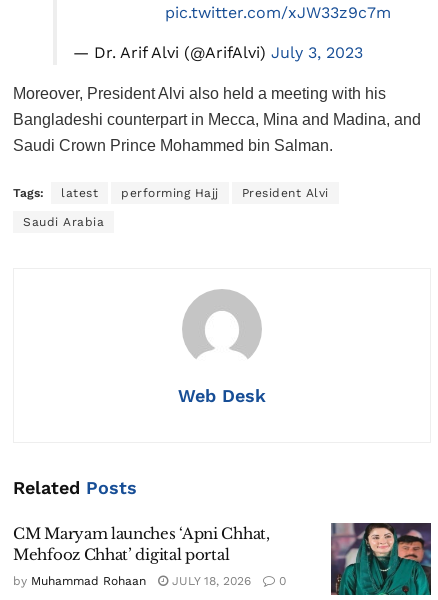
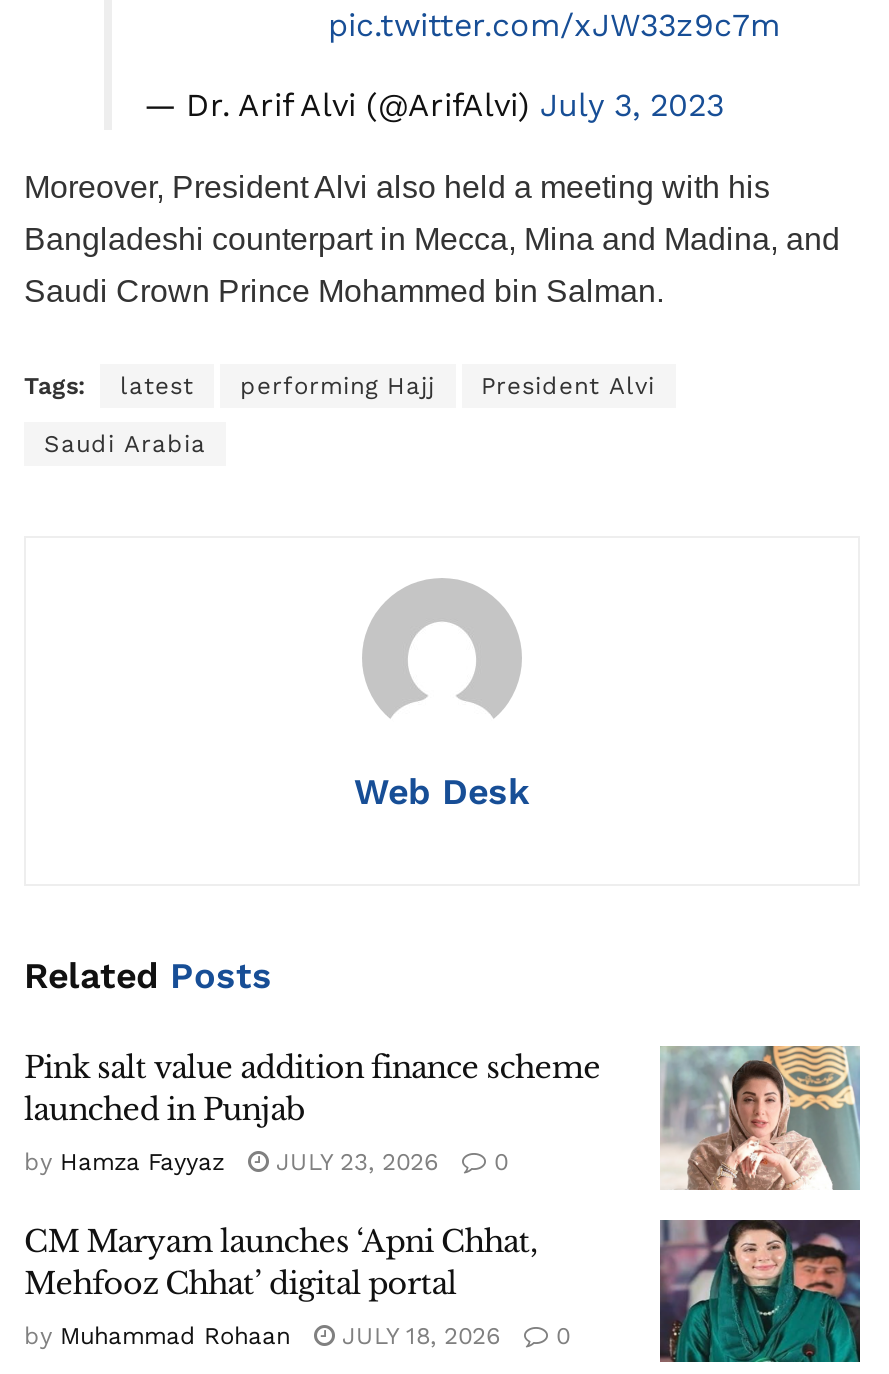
none -> [24,1044,862,1190] [image] | Pink salt value addition finance scheme | launched in Punjab | by Hamza Fayyaz | JULY 23, 2026 | 0

